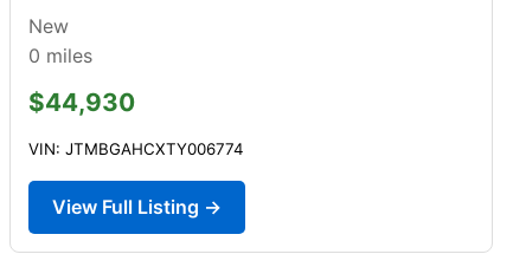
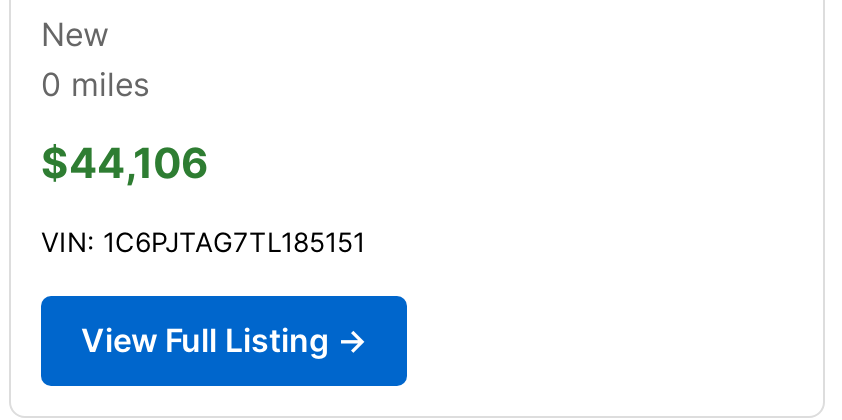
[28,87,135,117] $44,930 -> [41,138,209,188] $44,106
[28,139,244,158] VIN: JTMBGAHCXTY006774 -> [41,226,365,258] VIN: 1C6PJTAG7TL185151

